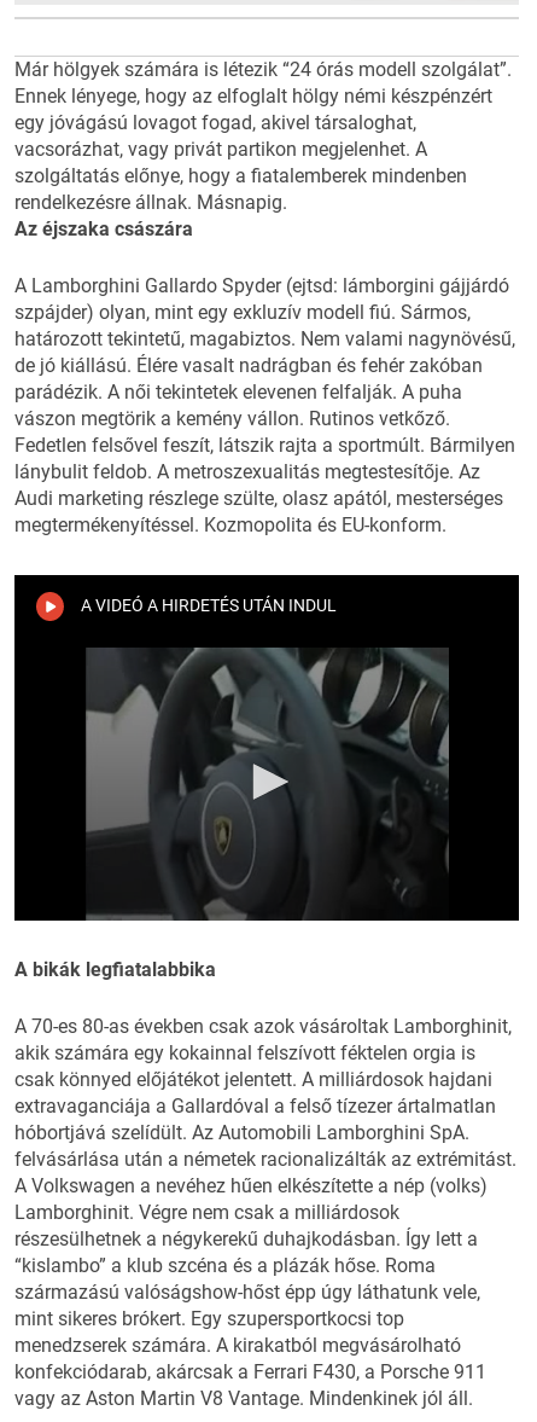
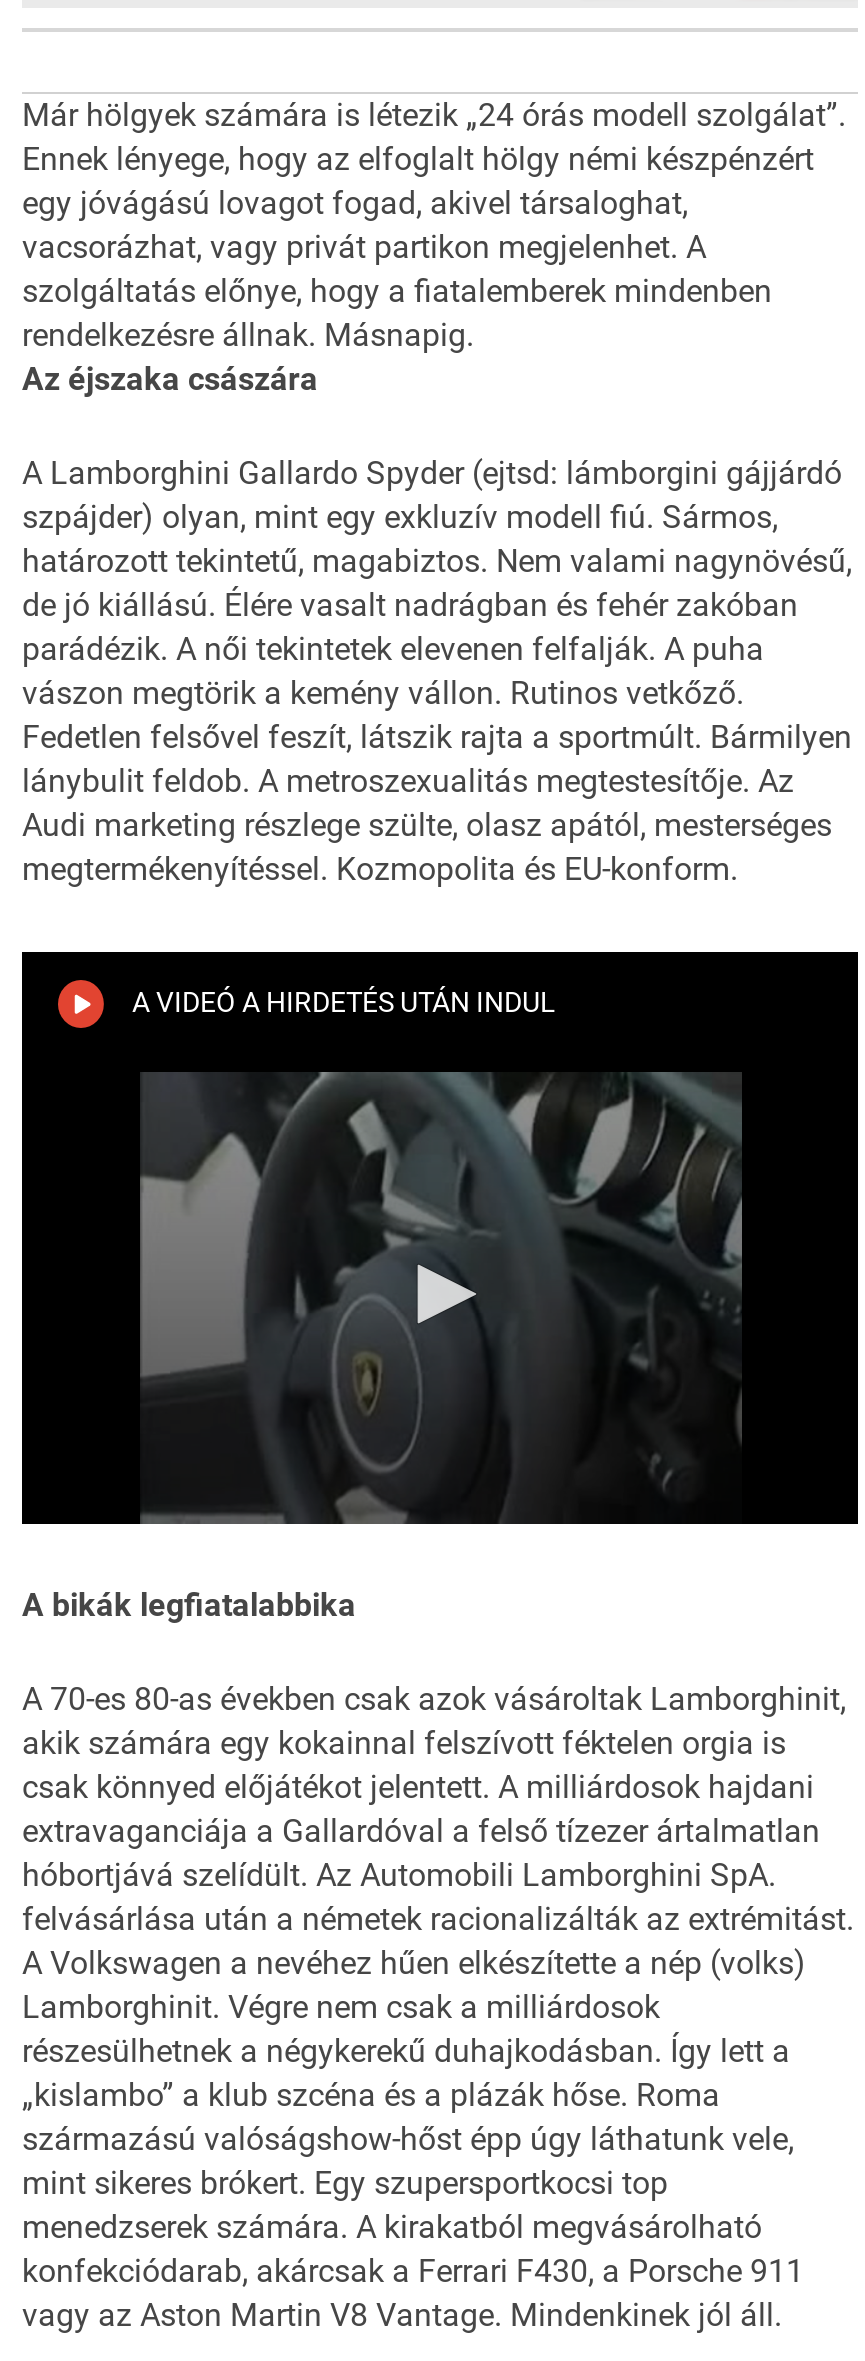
[14,57,512,80] Már hölgyek számára is létezik “24 órás modell szolgálat”. -> [22,95,846,133] Már hölgyek számára is létezik „24 órás modell szolgálat”.
[14,1254,436,1277] “kislambo” a klub szcéna és a plázák hőse. Roma -> [22,2075,720,2113] „kislambo” a klub szcéna és a plázák hőse. Roma

